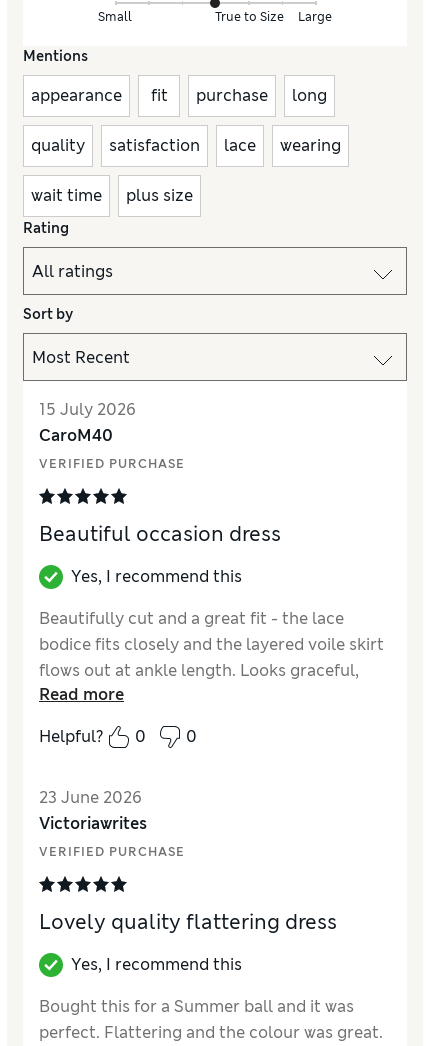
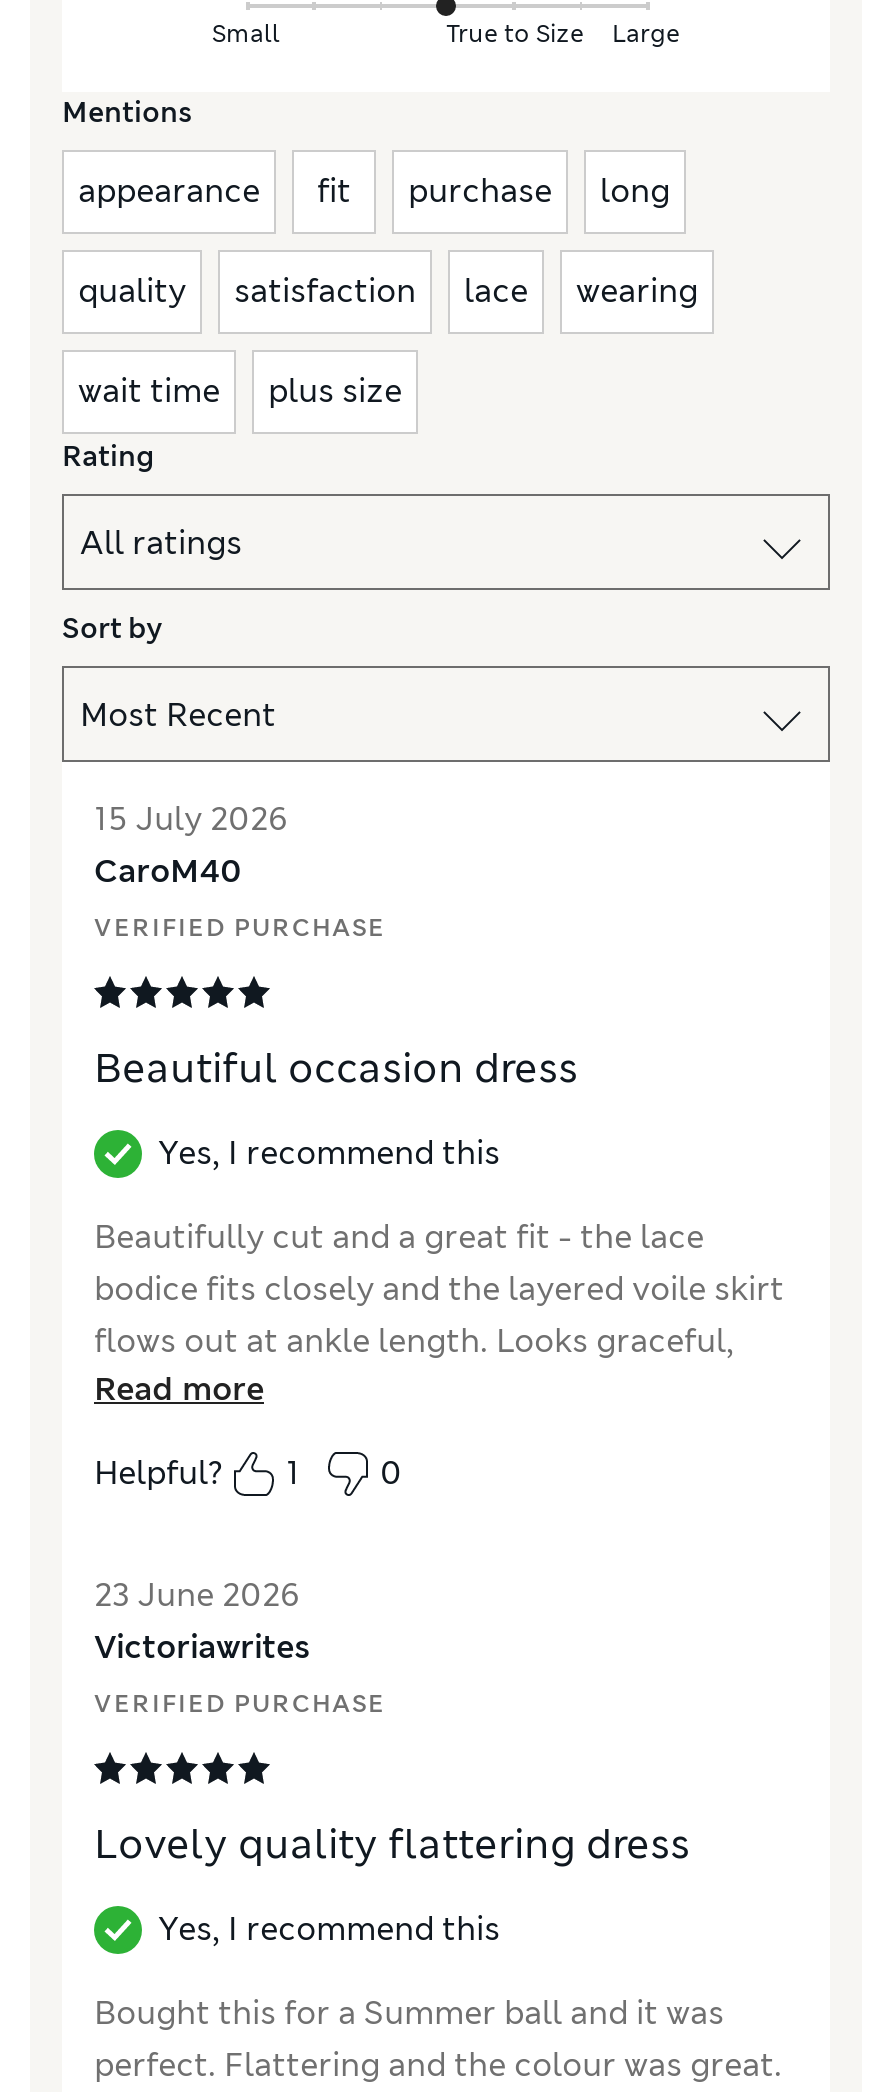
[39,726,197,747] Helpful? 0 0 -> [94,1453,402,1495] Helpful? 1 0

